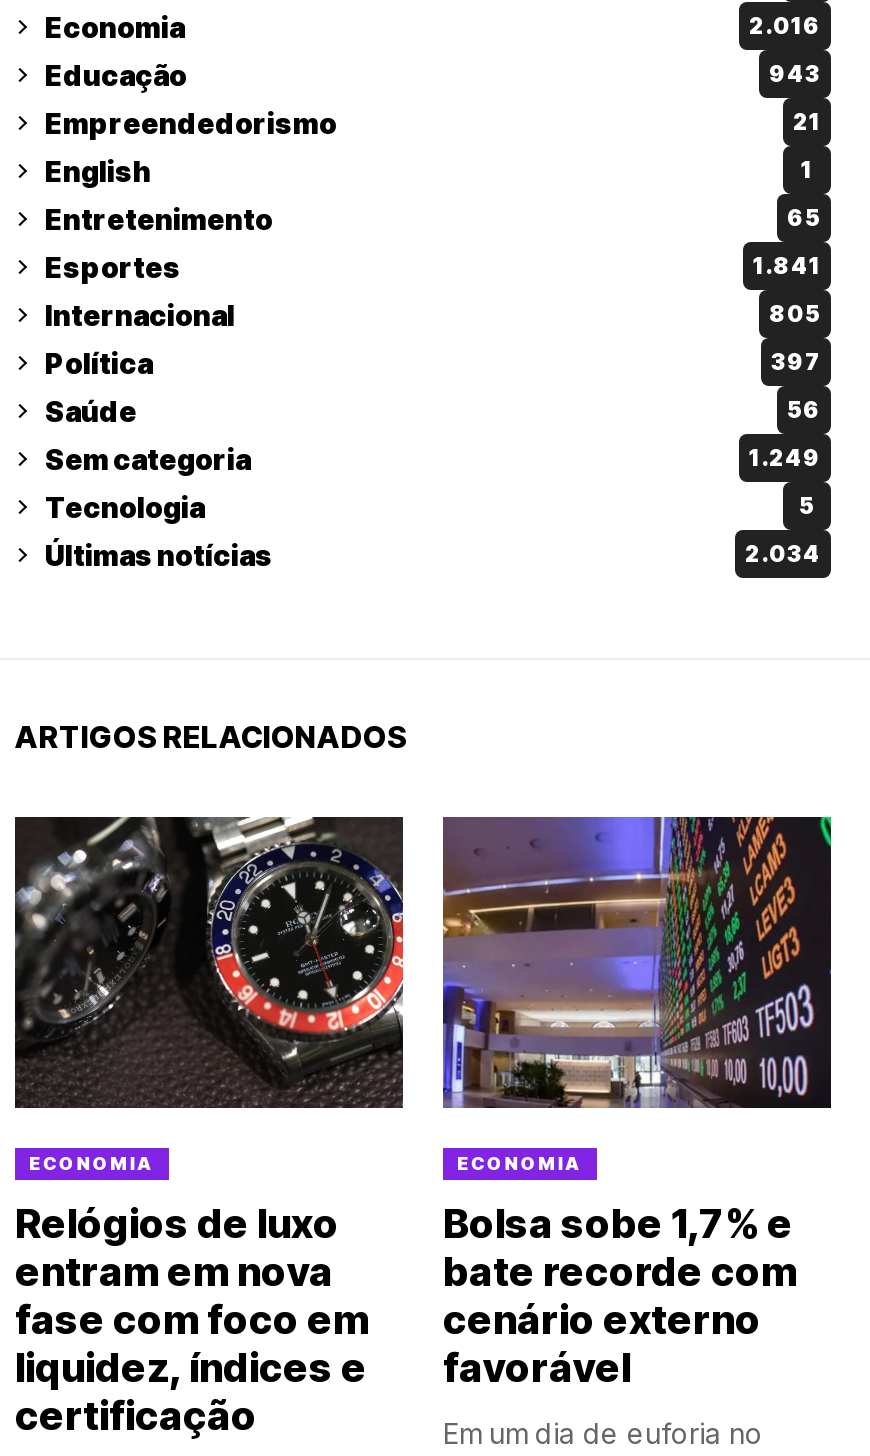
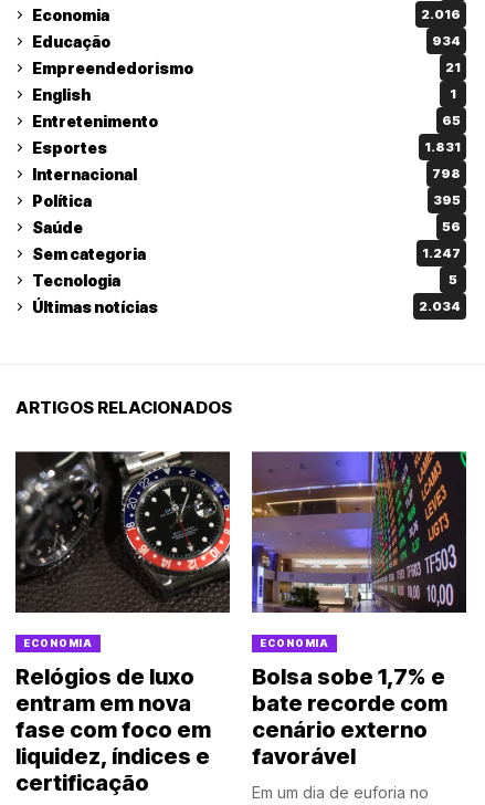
[769,61,821,89] 943 -> [432,34,461,49] 934
[753,253,821,281] 1.841 -> [424,140,461,155] 1.831
[769,301,821,329] 805 -> [432,166,461,182] 798
[771,349,821,377] 397 -> [433,193,461,208] 395
[749,445,821,473] 1.249 -> [422,246,461,262] 1.247

